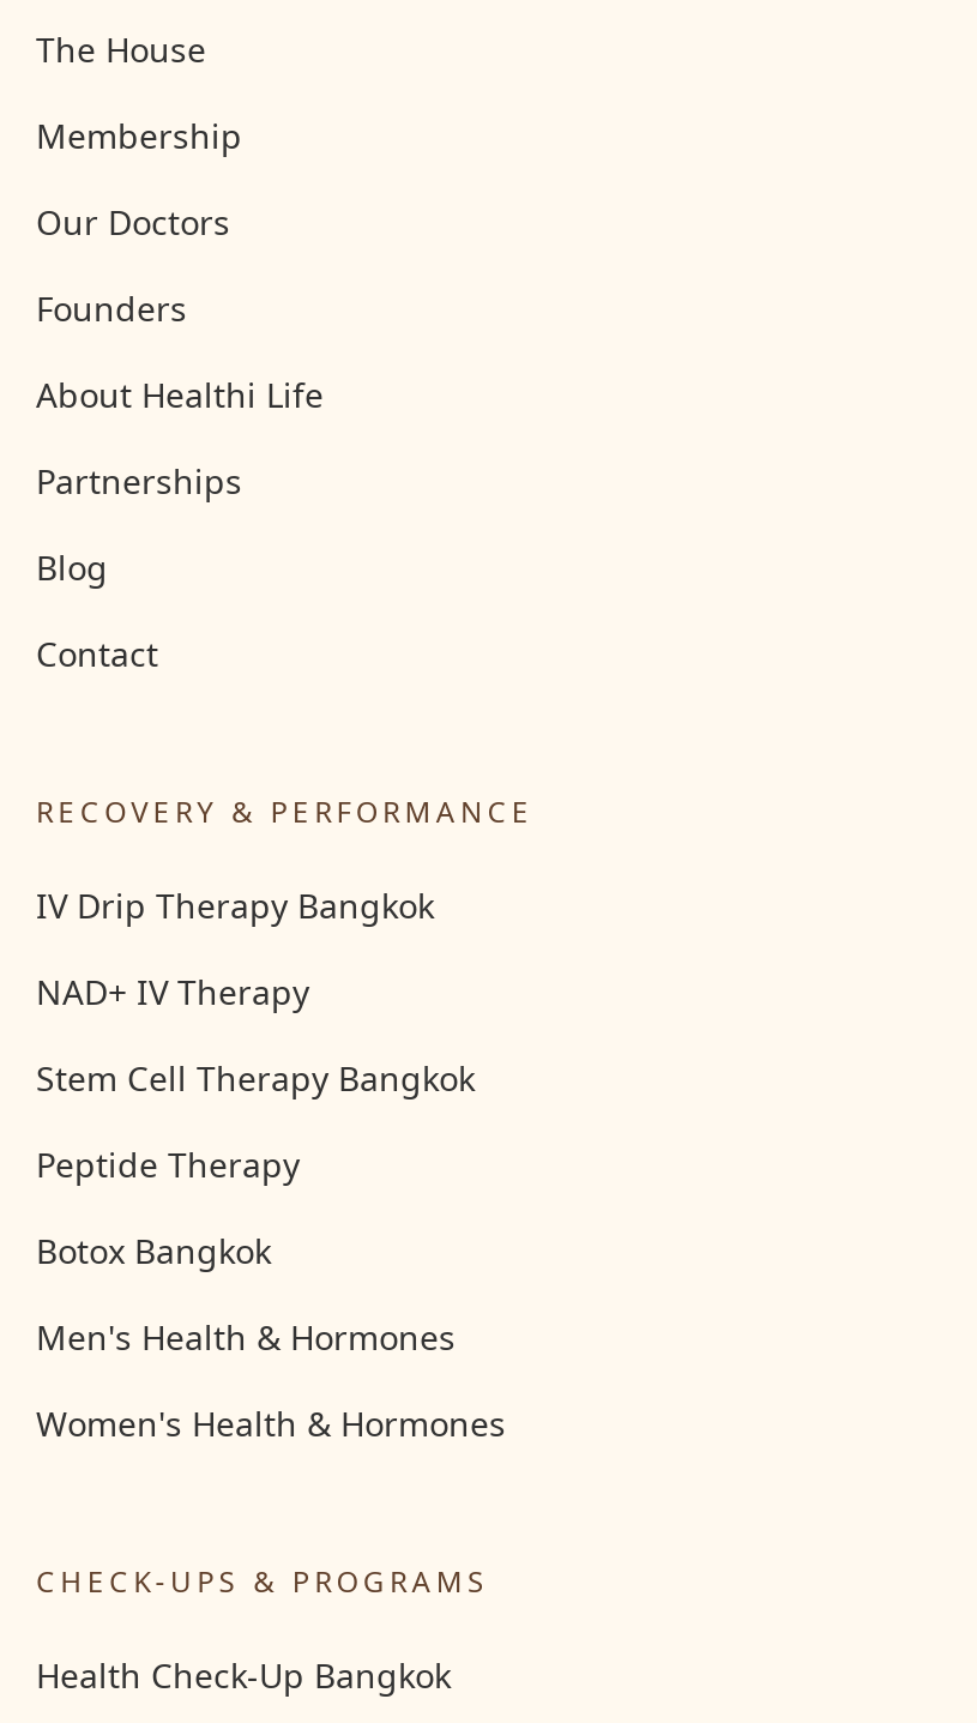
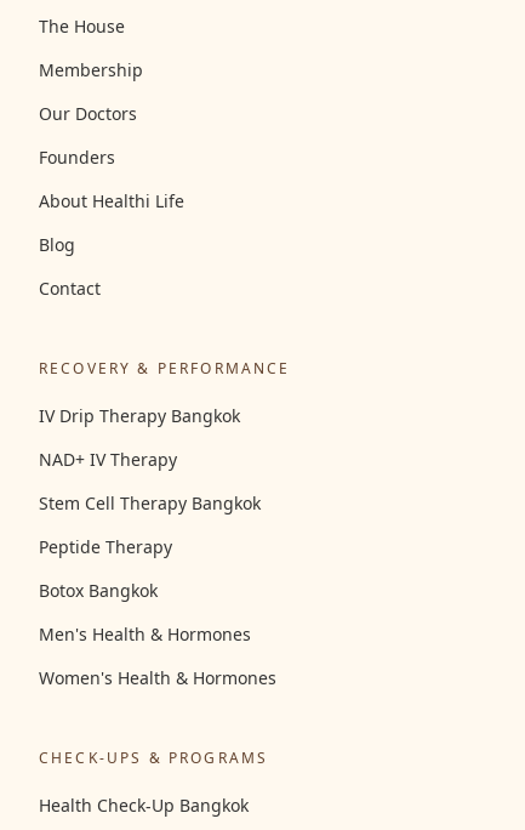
[36,448,242,517] Partnerships -> none

